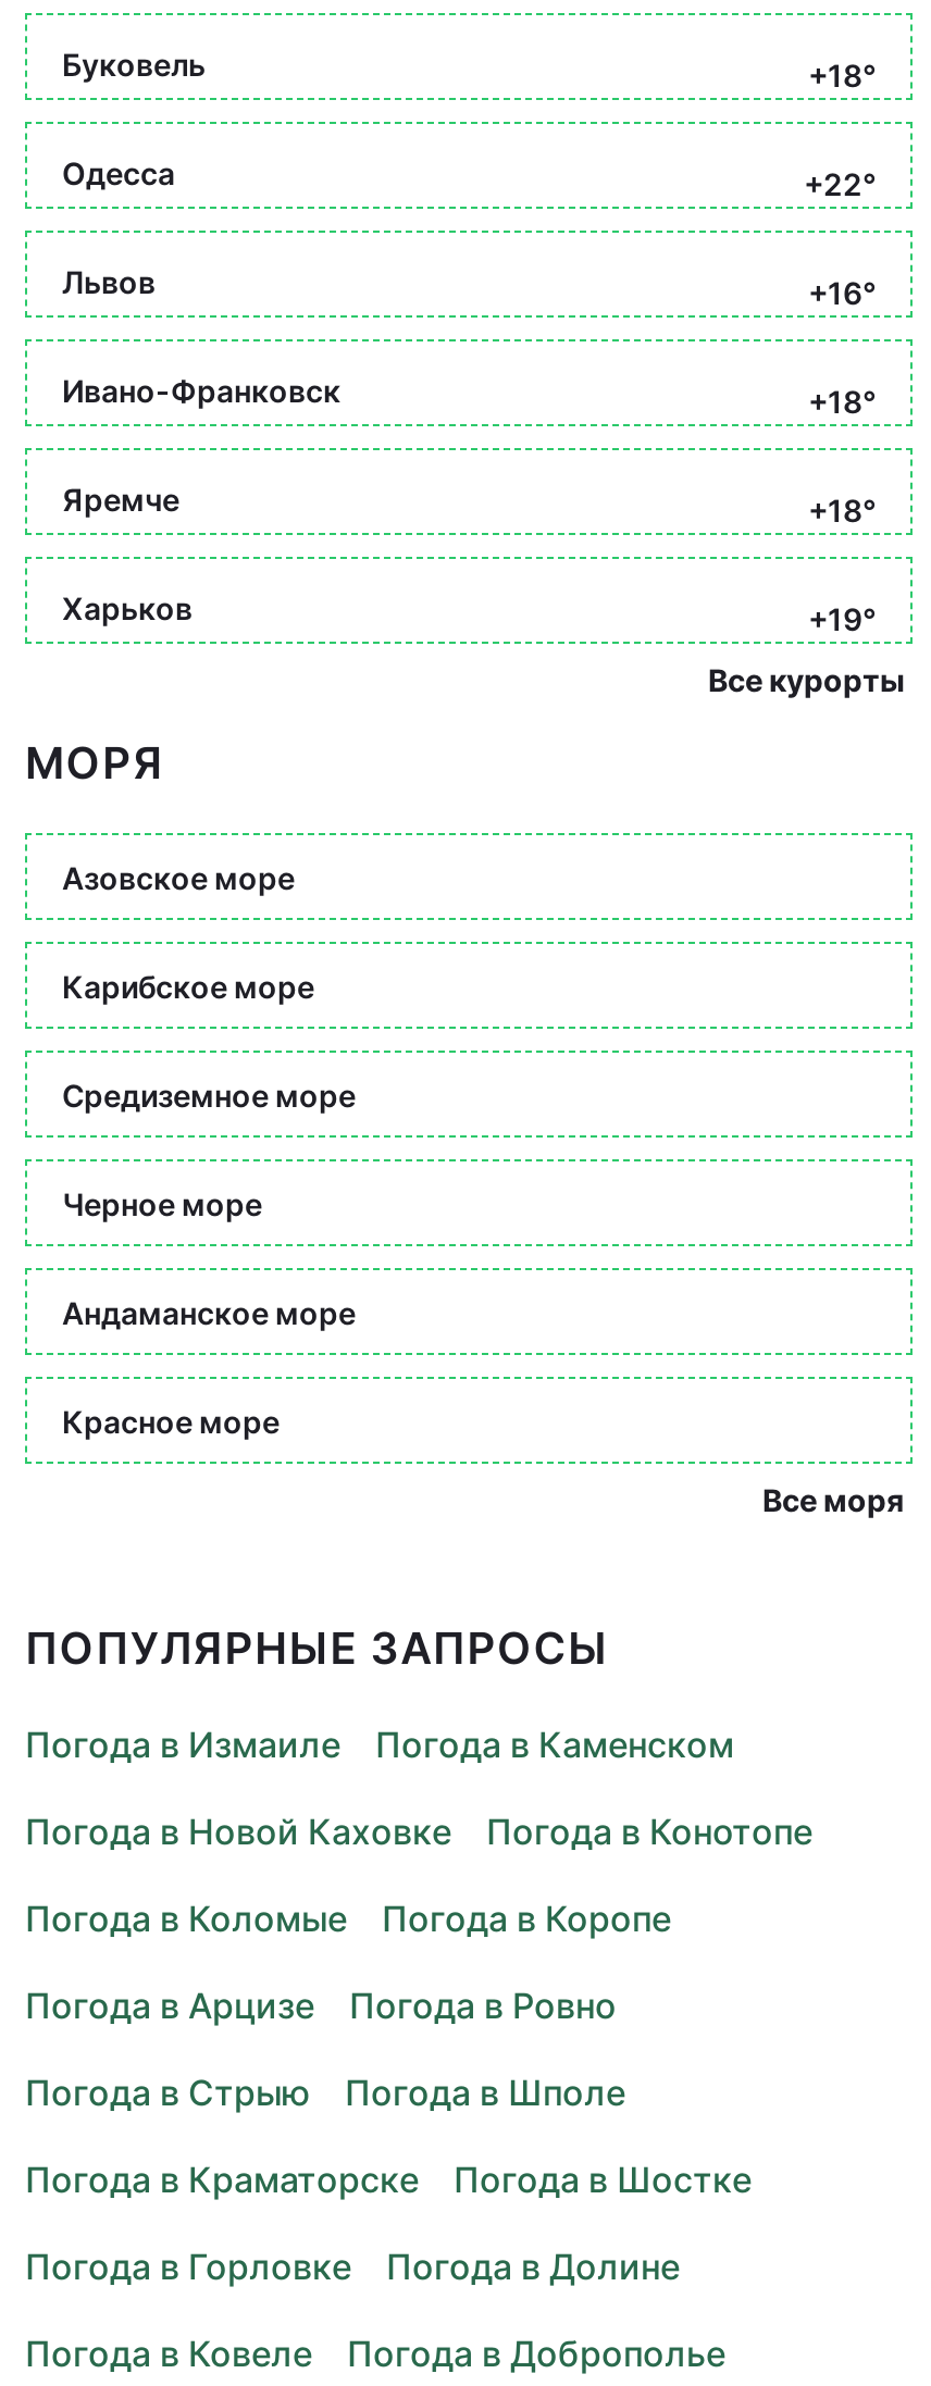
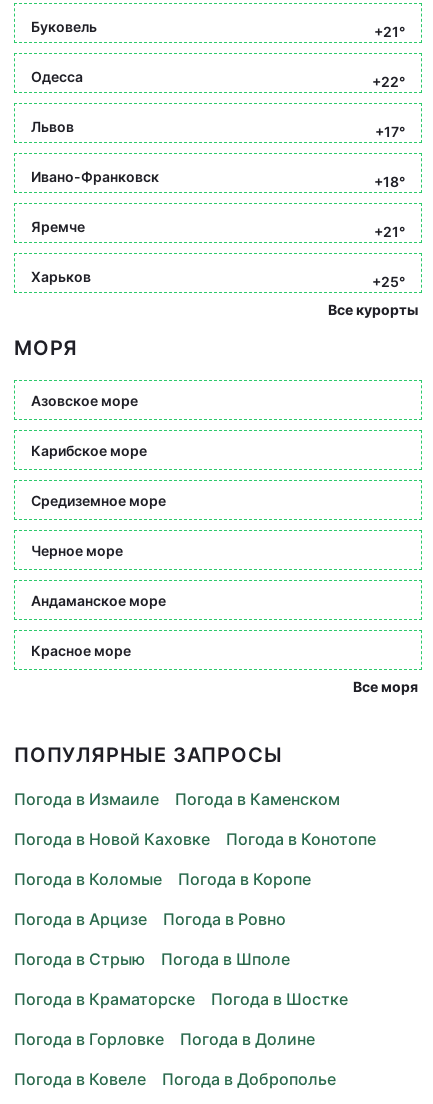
[808,57,876,94] +18° -> [374,23,405,40] +21°
[808,274,876,311] +16° -> [375,123,405,140] +17°
[808,492,876,529] +18° -> [374,223,405,240] +21°
[808,600,876,637] +19° -> [372,273,405,290] +25°

